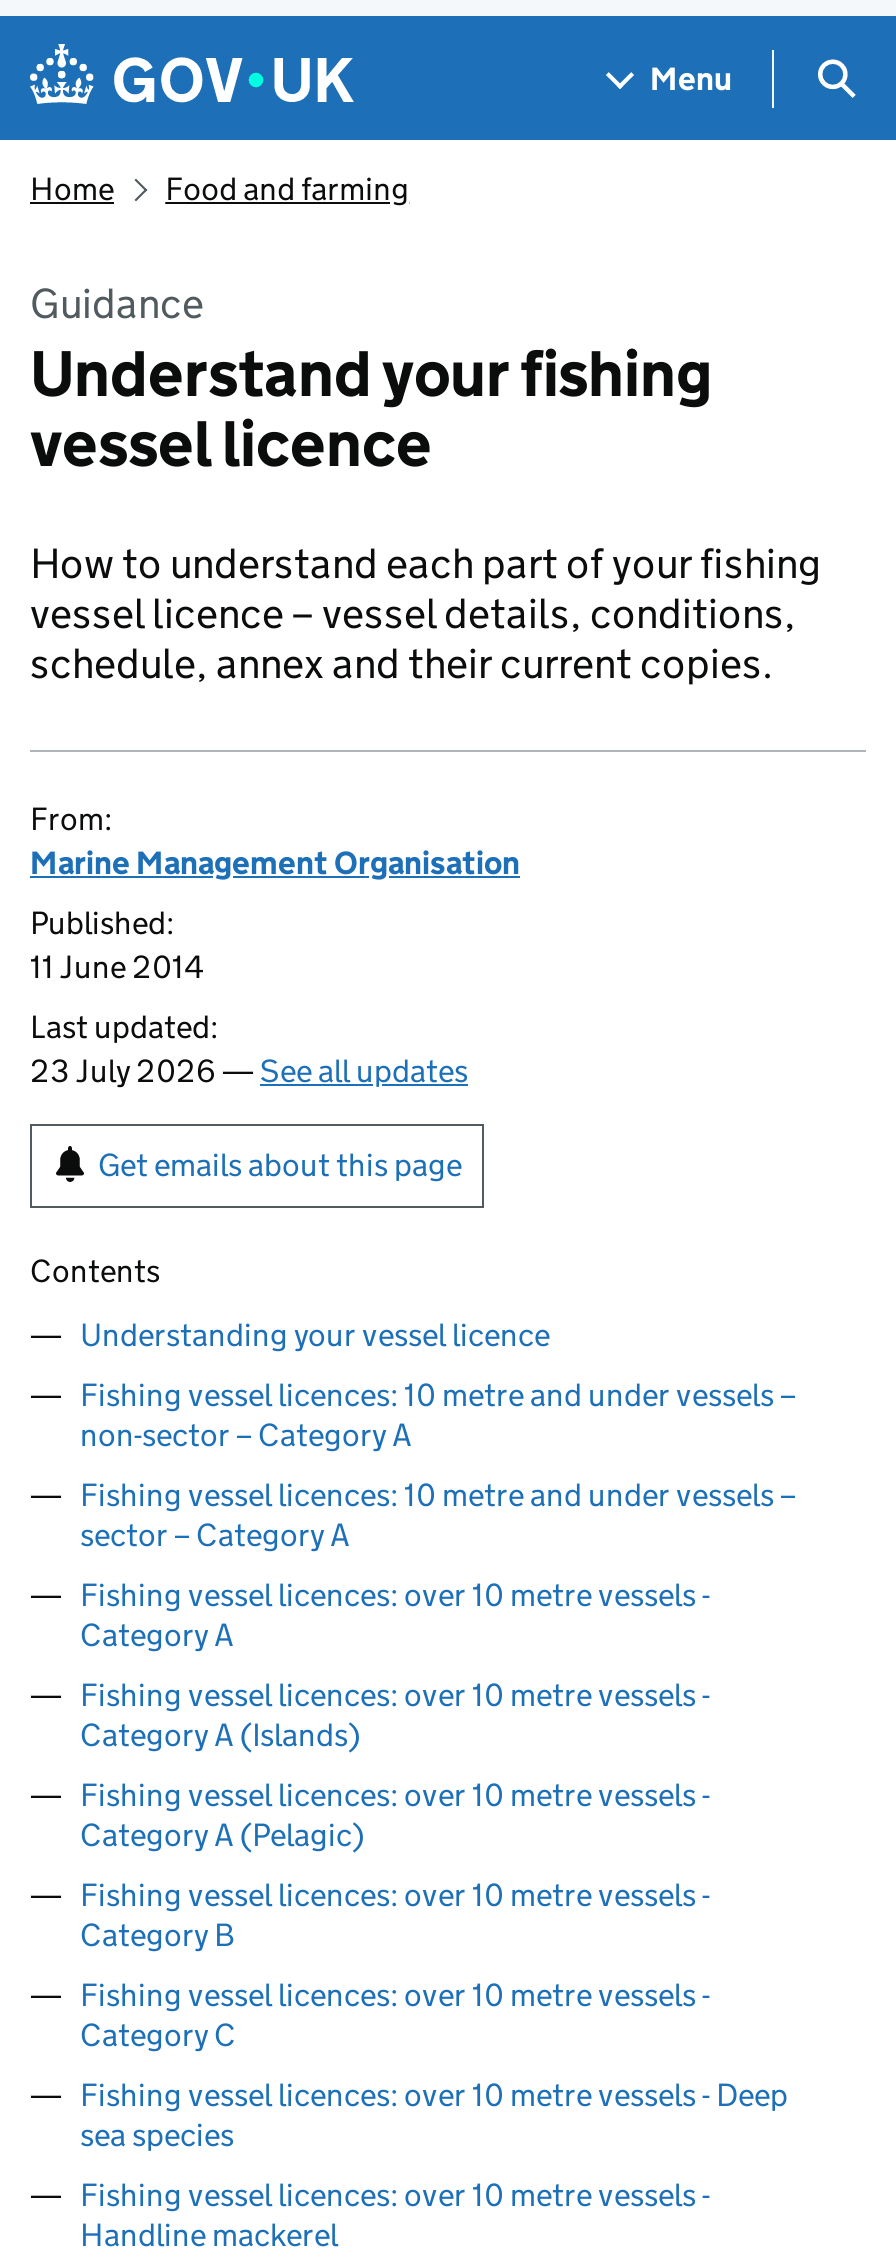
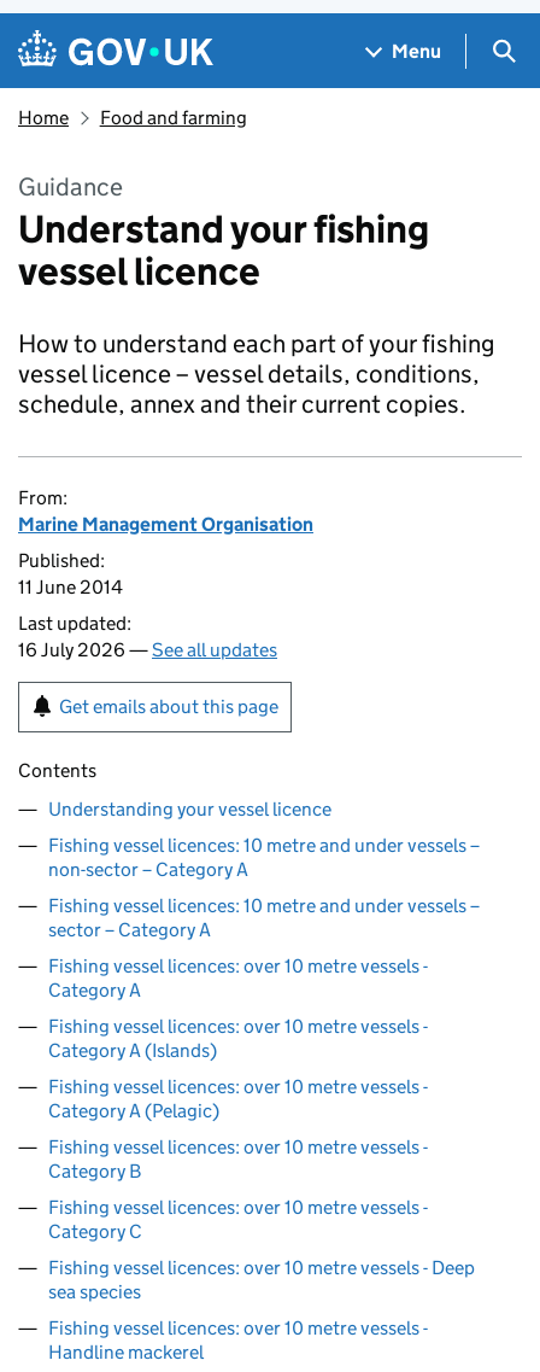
[30,1052,468,1090] 23 July 2026 — See all updates -> [18,638,277,661] 16 July 2026 — See all updates

